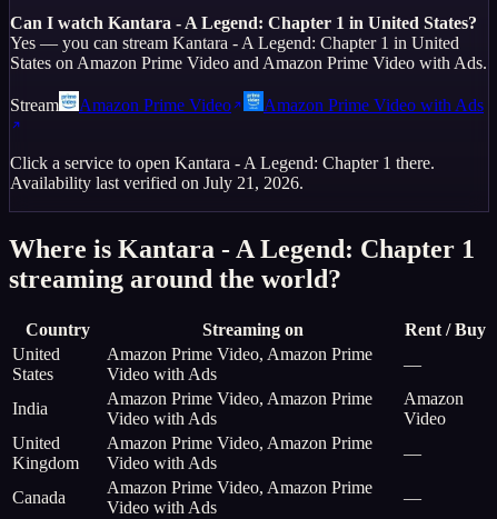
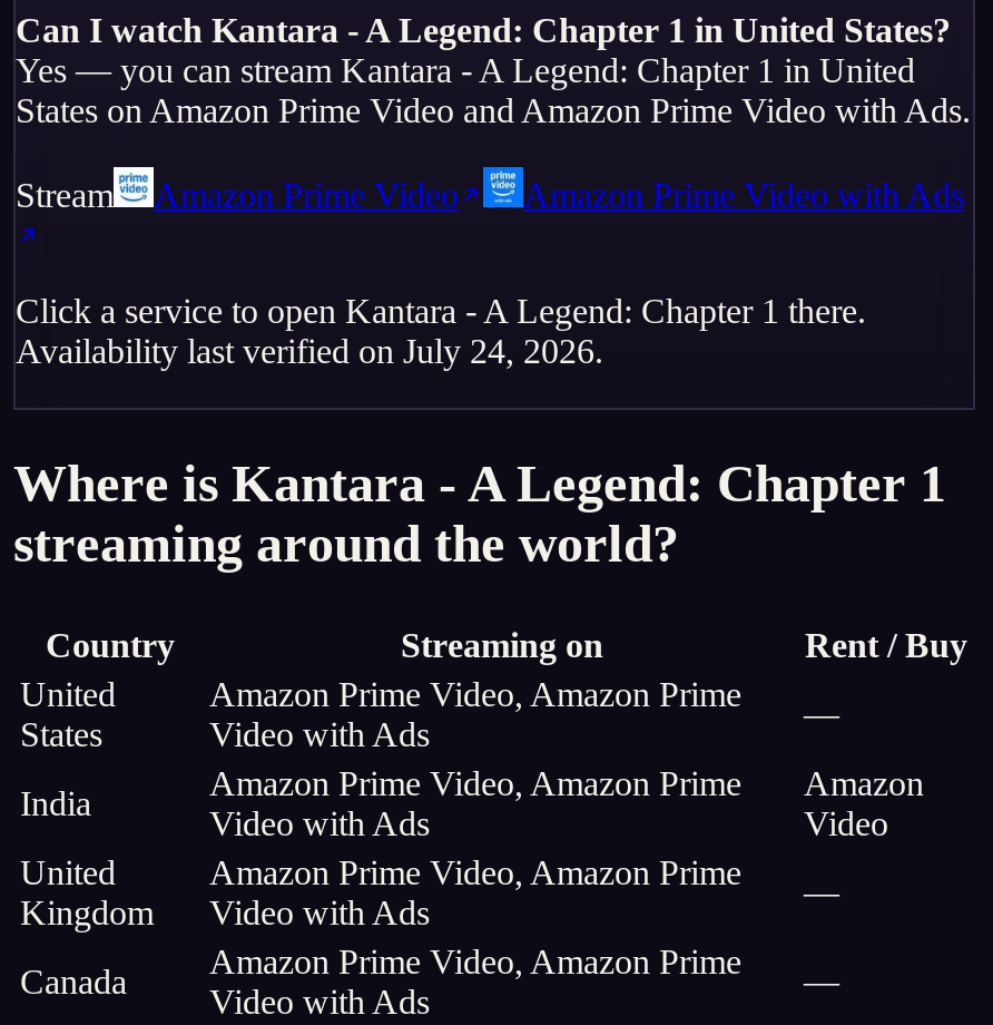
[10,173,304,192] Availability last verified on July 21, 2026. -> [16,331,603,369] Availability last verified on July 24, 2026.

